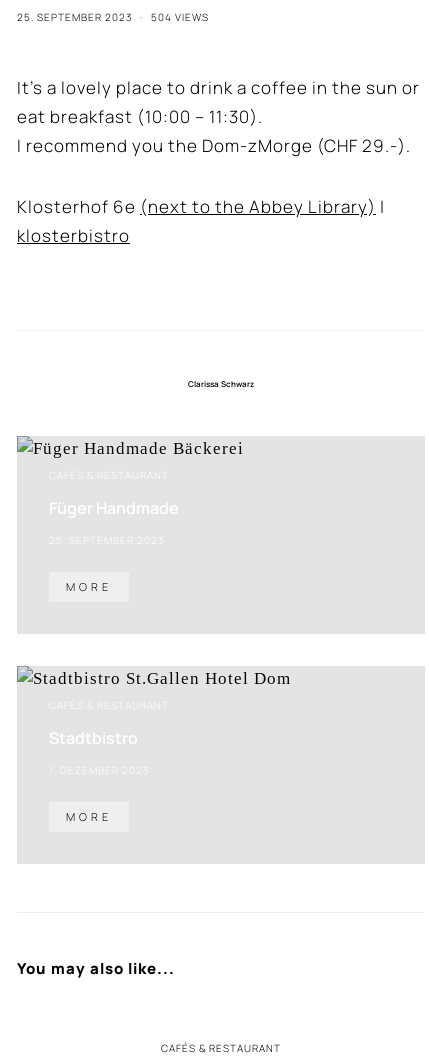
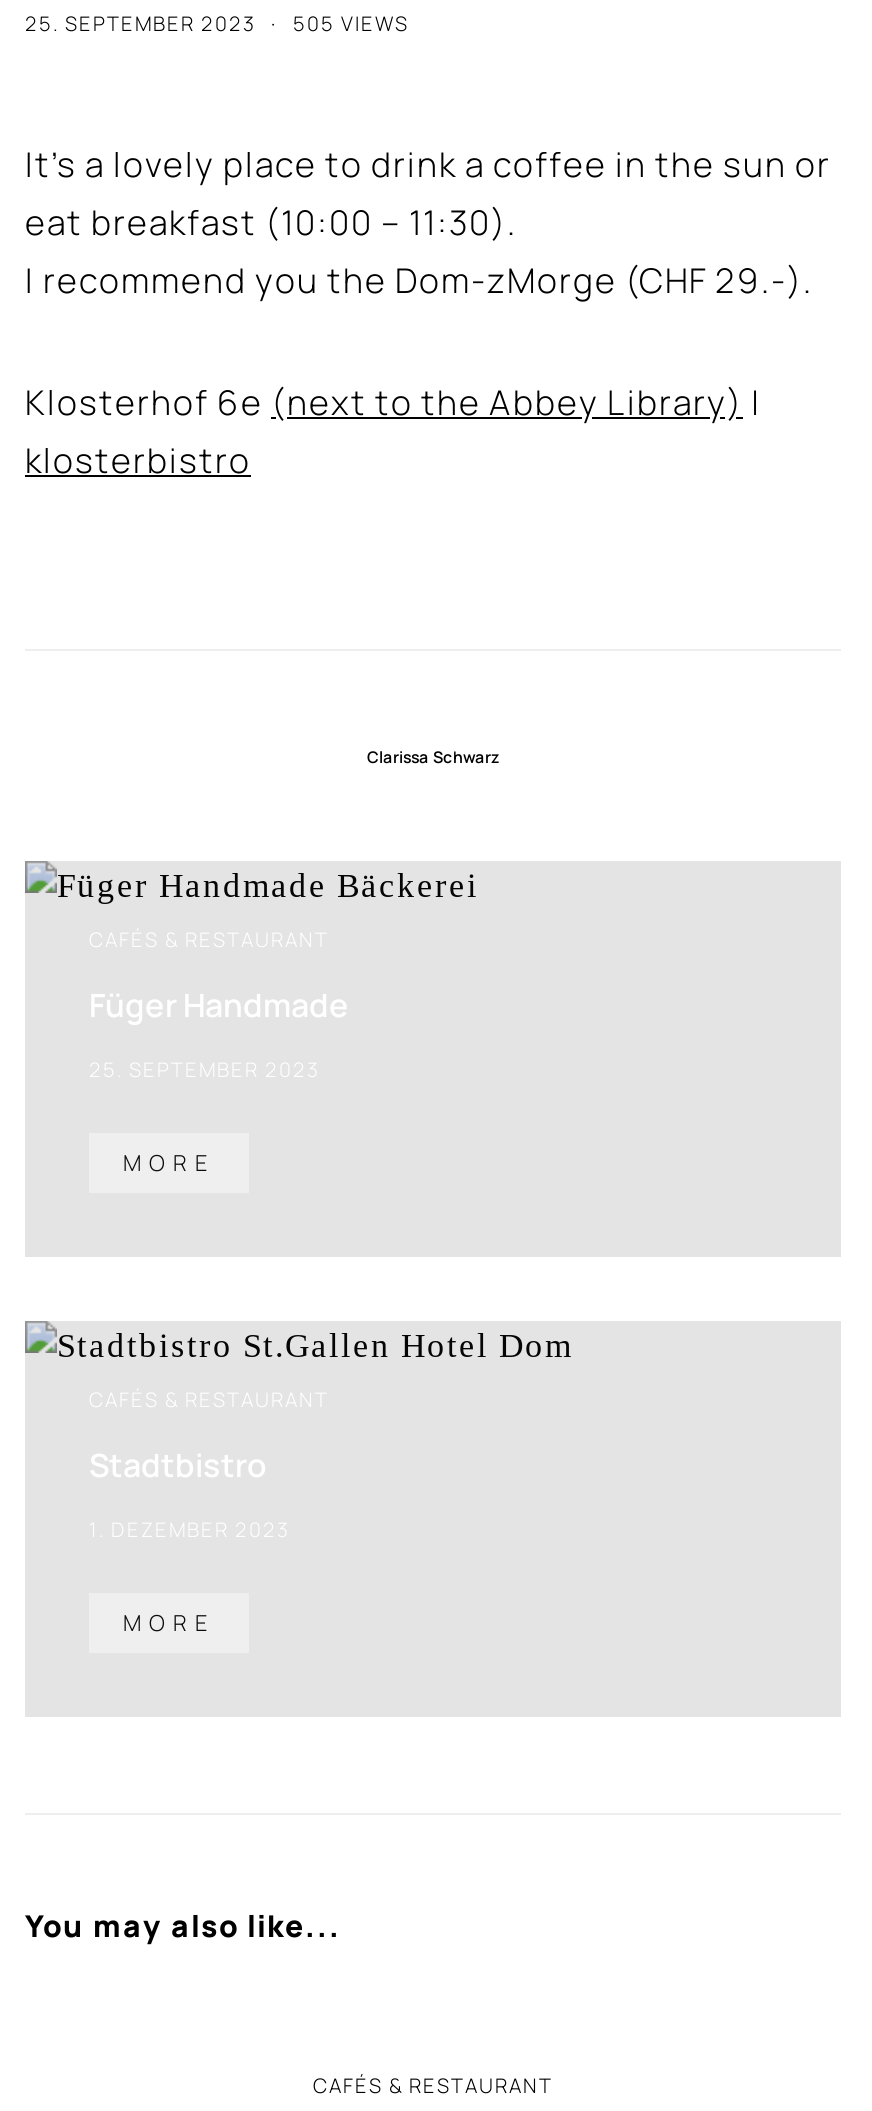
[17,10,209,24] 25. SEPTEMBER 2023 504 VIEWS -> [25,9,409,37] 25. SEPTEMBER 2023 505 VIEWS

